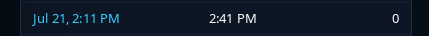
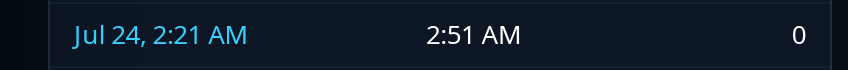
[33,9,257,27] Jul 21, 2:11 PM | 2:41 PM -> [74,16,522,52] Jul 24, 2:21 AM | 2:51 AM

